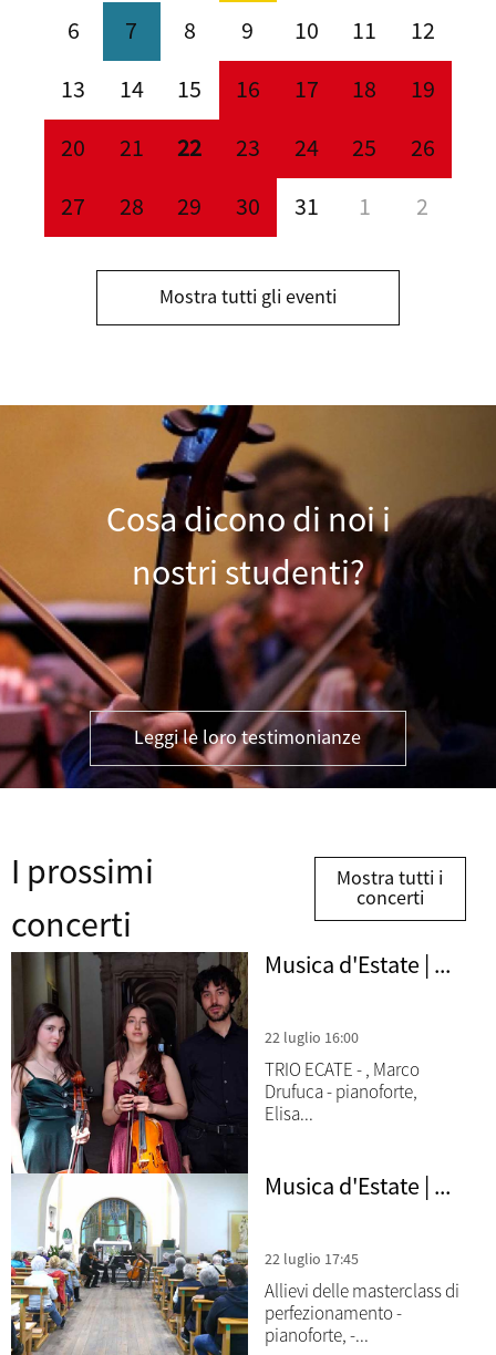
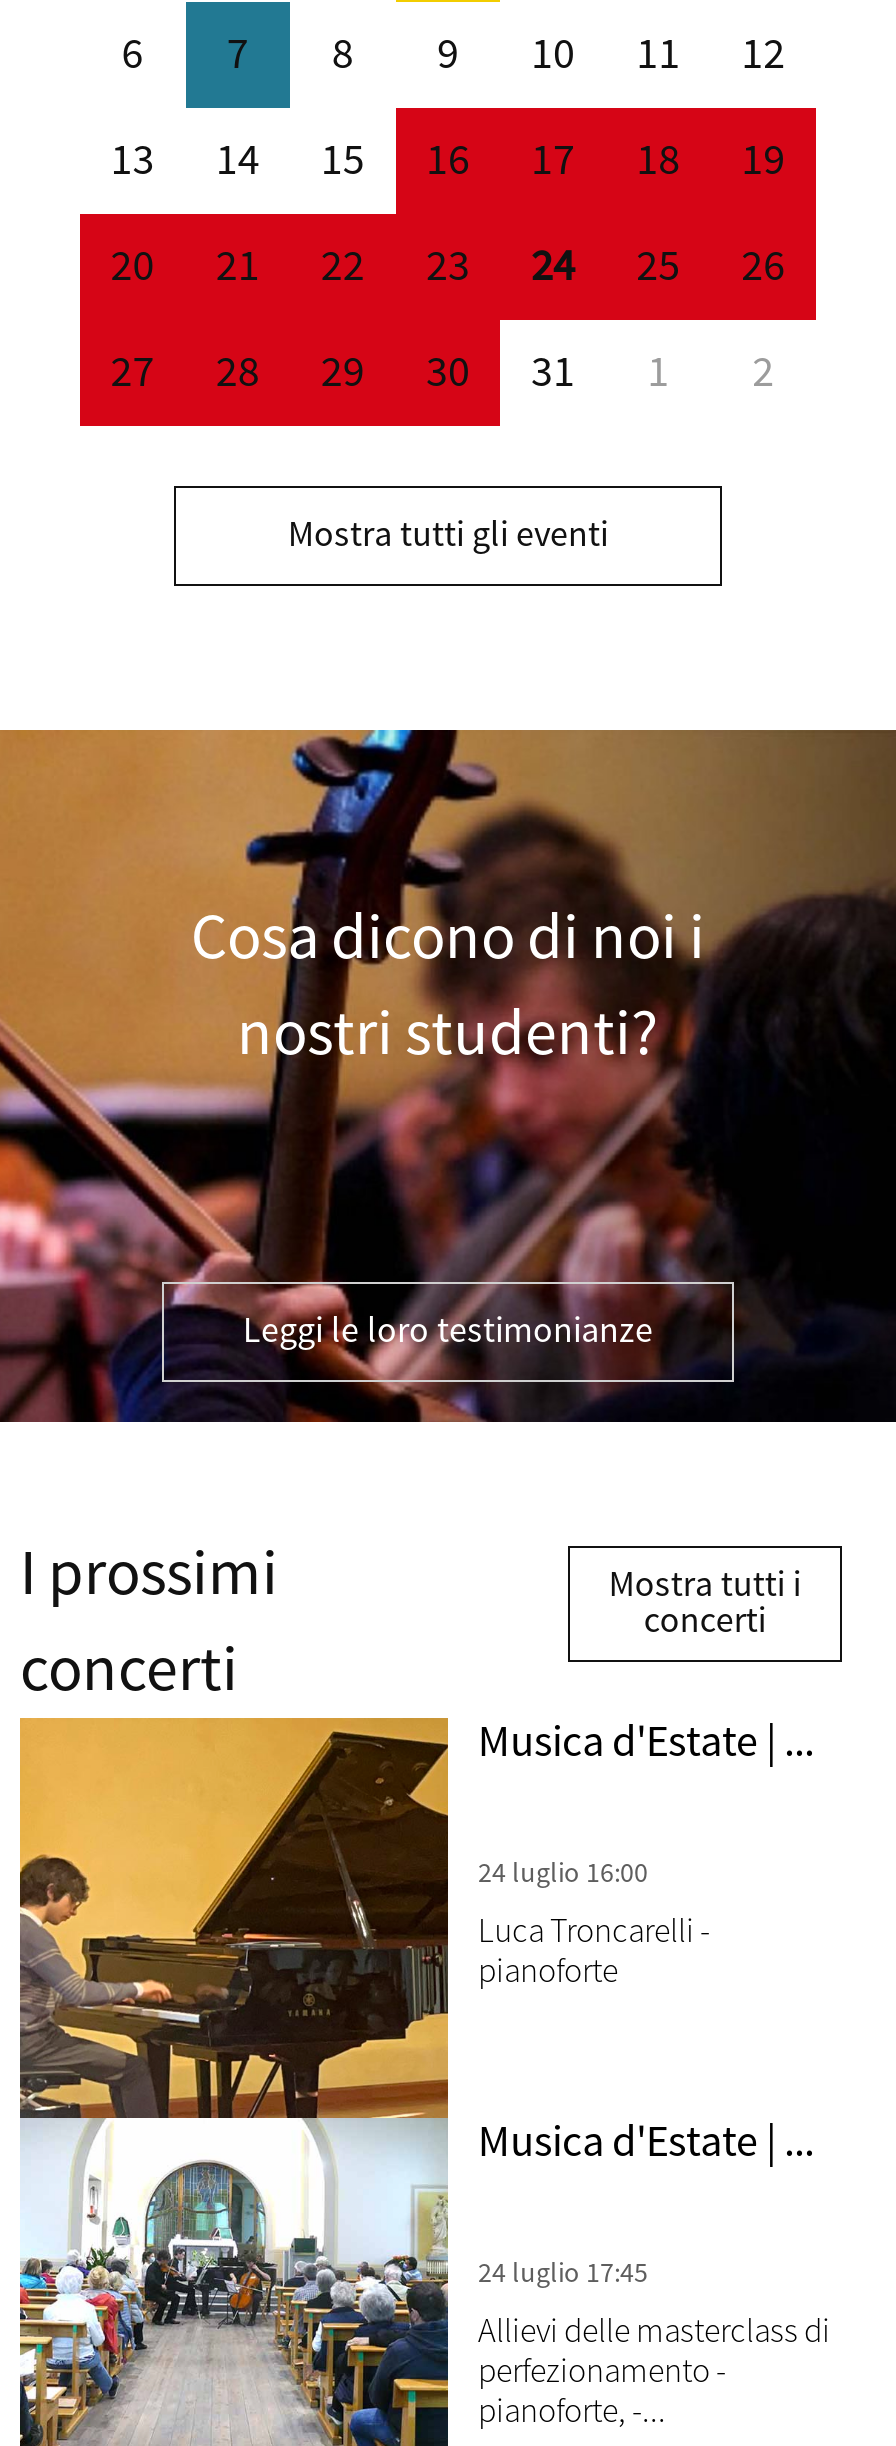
[10,951,420,1175] [image] | 22 luglio 16:00 | TRIO ECATE - , Marco | Drufuca - pianoforte, | Elisa... -> [18,1716,710,2120] [image] | 24 luglio 16:00 | Luca Troncarelli - | pianoforte
[265,1250,359,1270] 22 luglio 17:45 -> [478,2257,648,2293] 24 luglio 17:45

